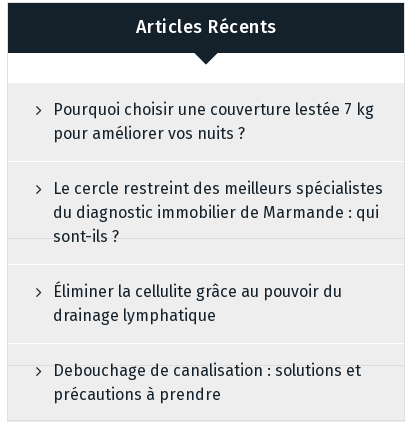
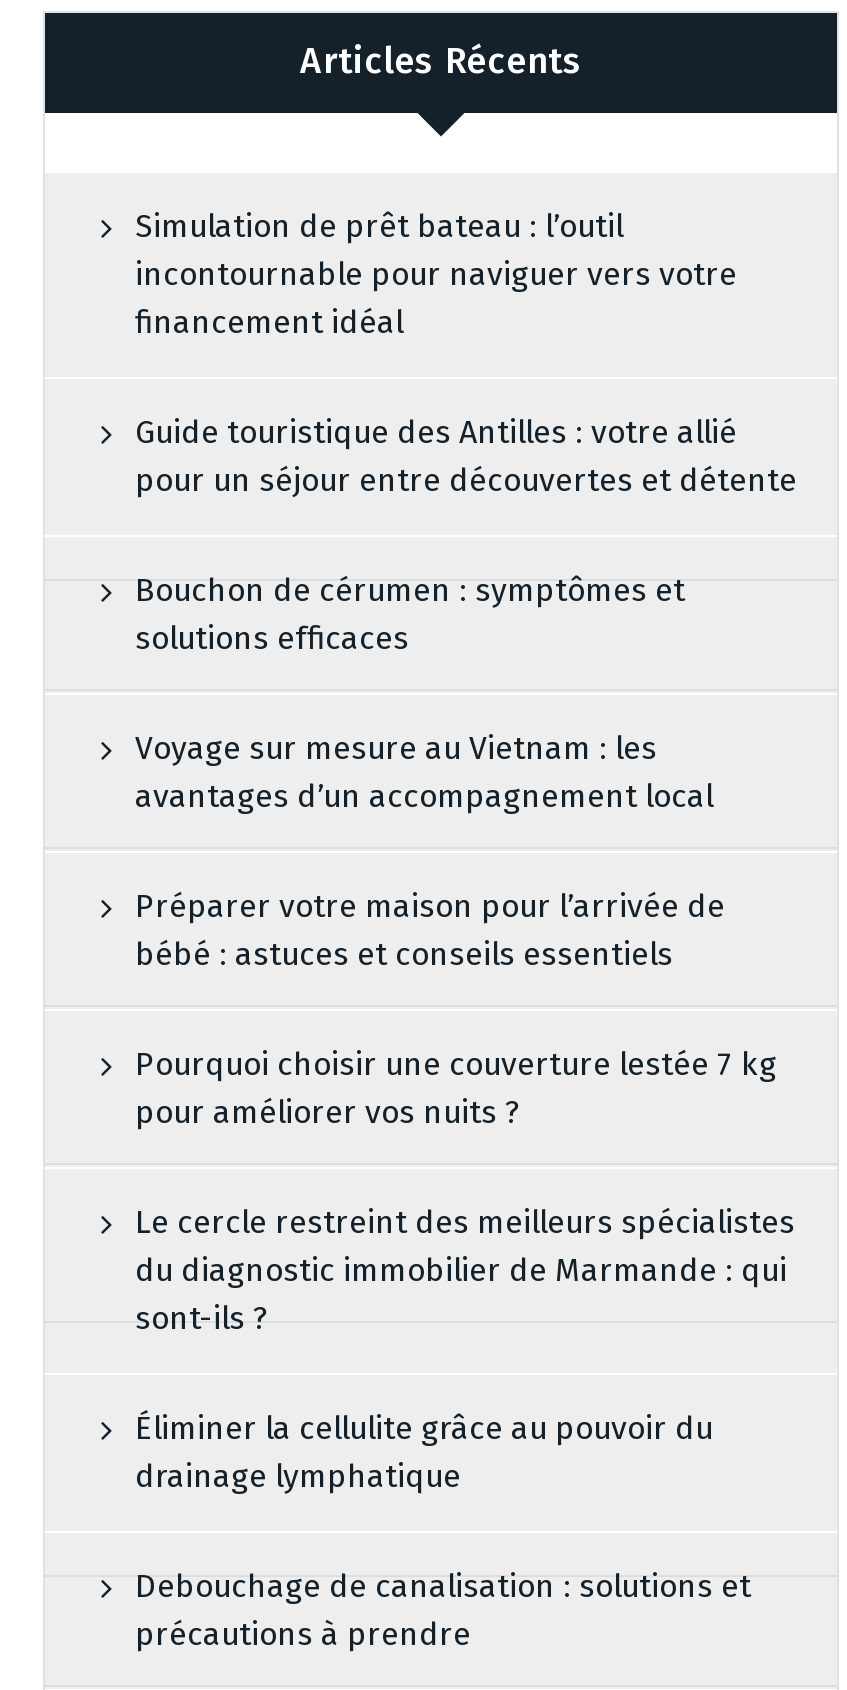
none -> [135,207,797,973] Simulation de prêt bateau : l’outil | incontournable pour naviguer vers votre | financement idéal | Guide touristique des Antilles : votre allié | pour un séjour entre découvertes et détente | Bouchon de cérumen : symptômes et | solutions efficaces | Voyage sur mesure au Vietnam : les | avantages d’un accompagnement local | Préparer votre maison pour l’arrivée de | bébé : astuces et conseils essentiels

